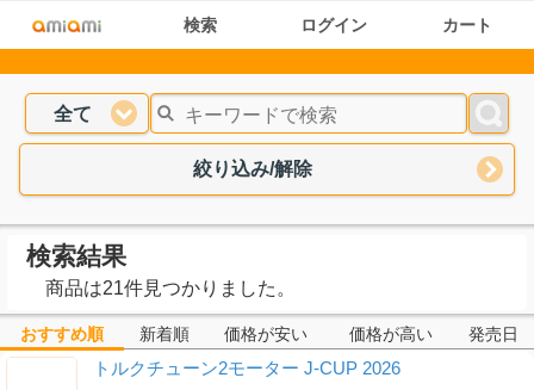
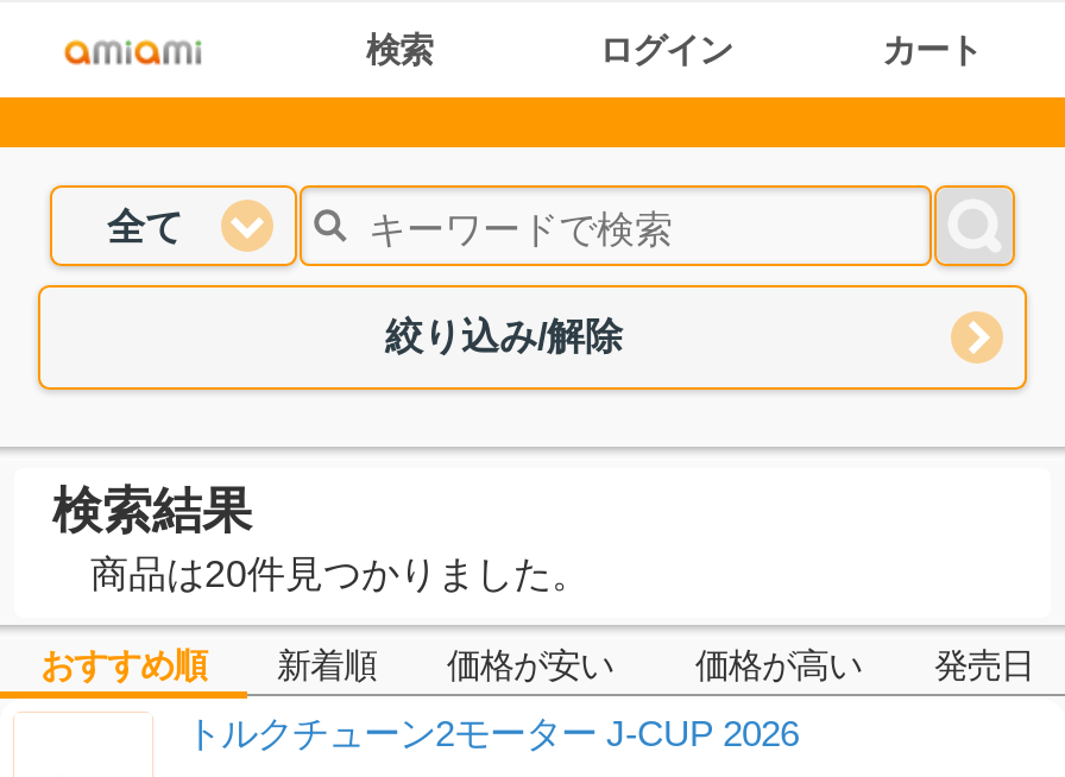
[45,278,296,299] 商品は21件見つかりました。 -> [90,555,590,595] 商品は20件見つかりました。

